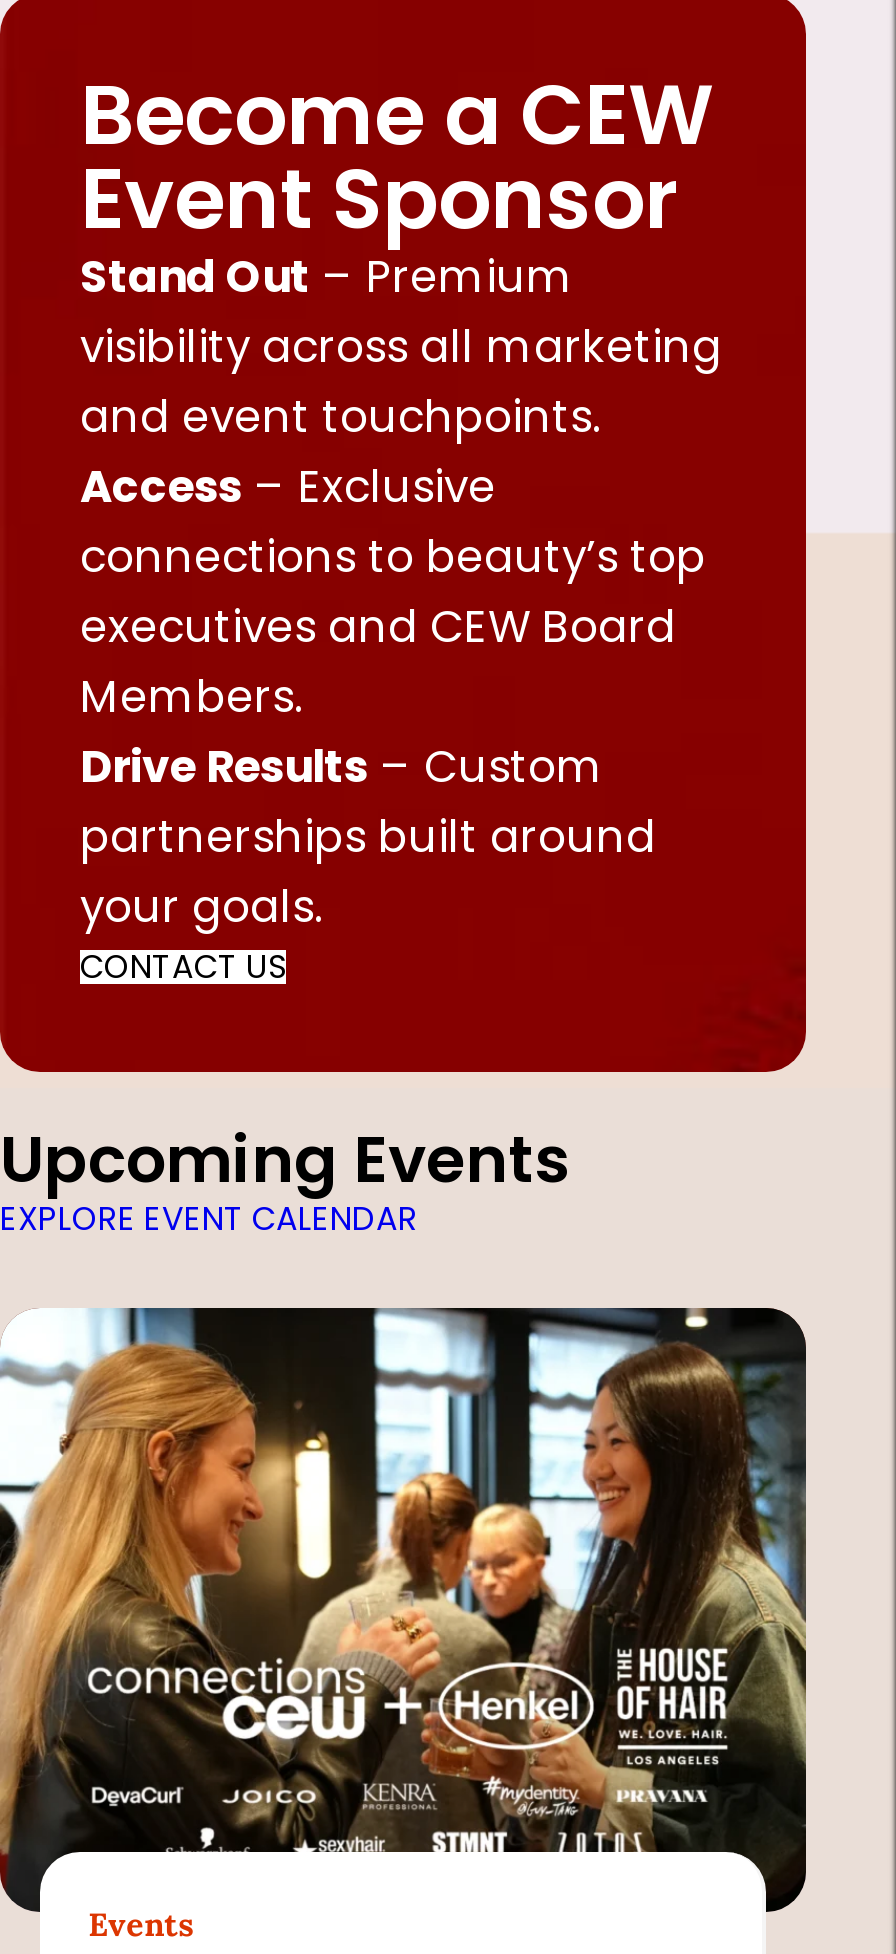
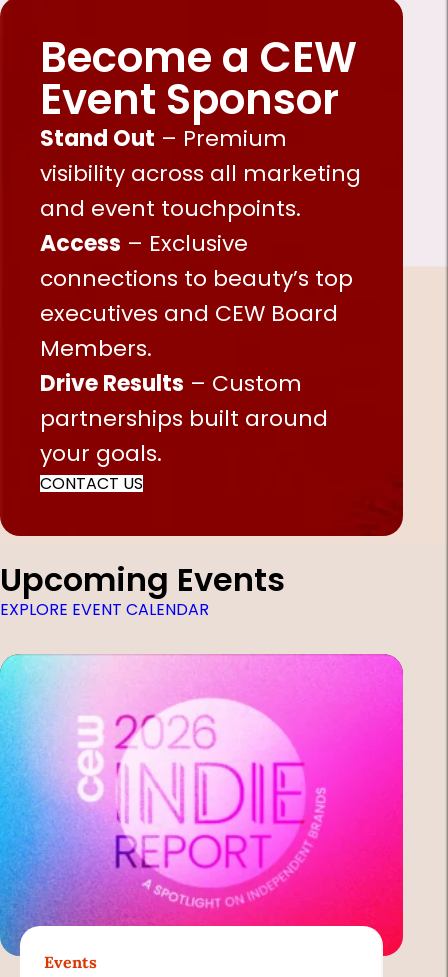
[6,1306,808,1914] [image] -> [3,653,404,957] [image]

